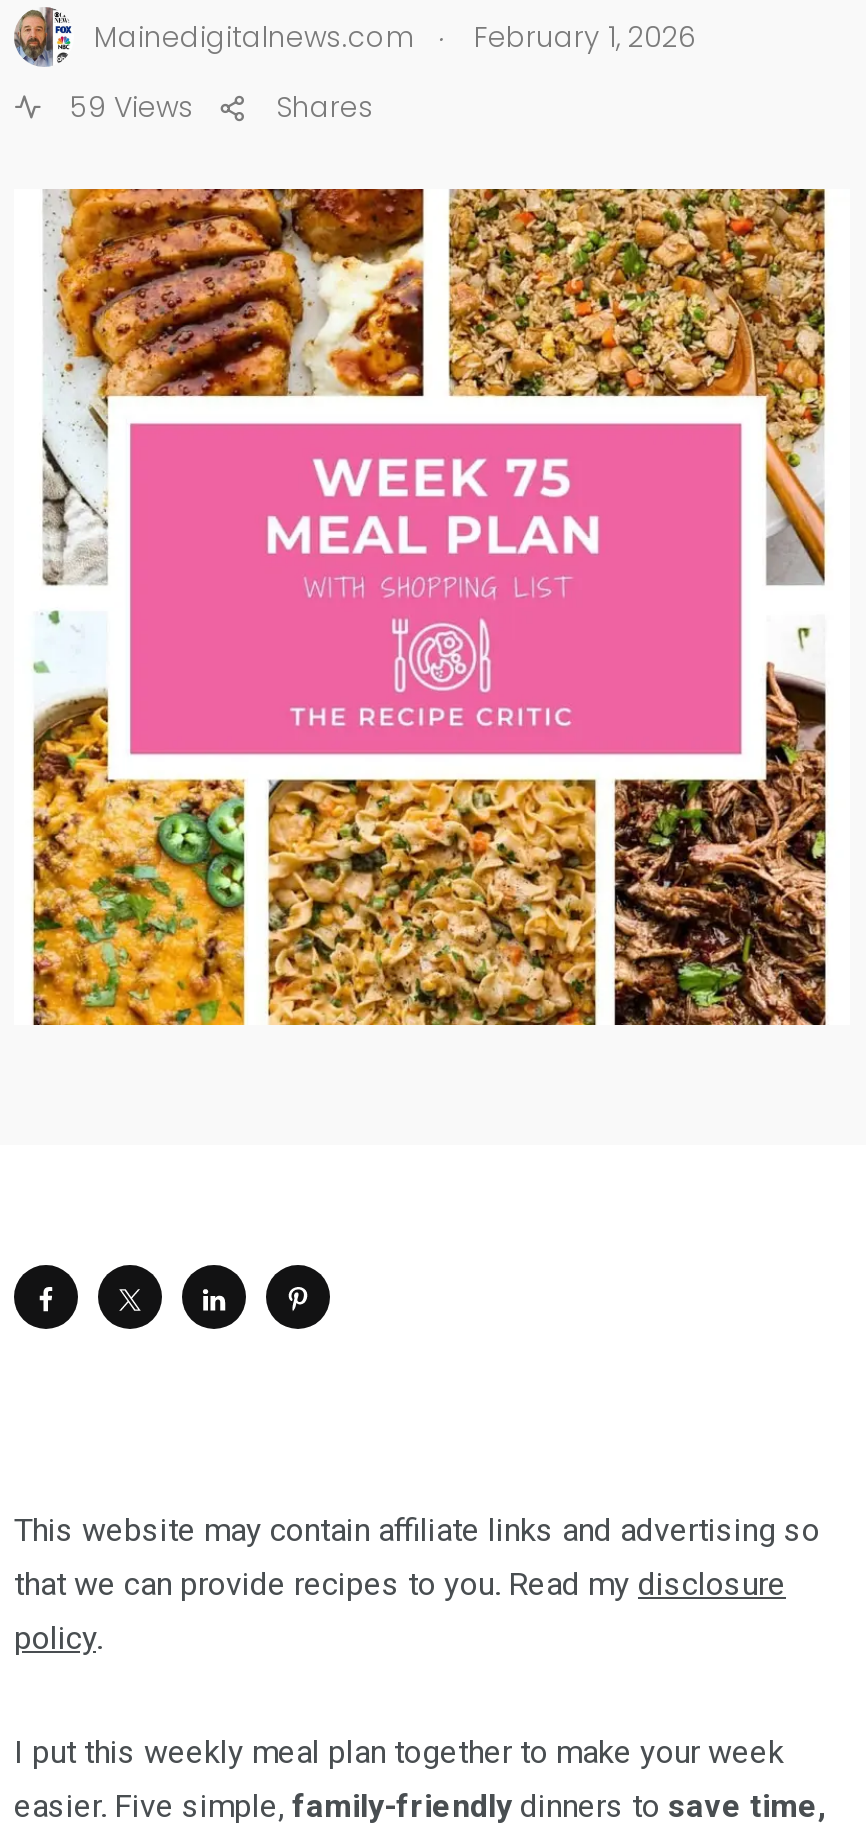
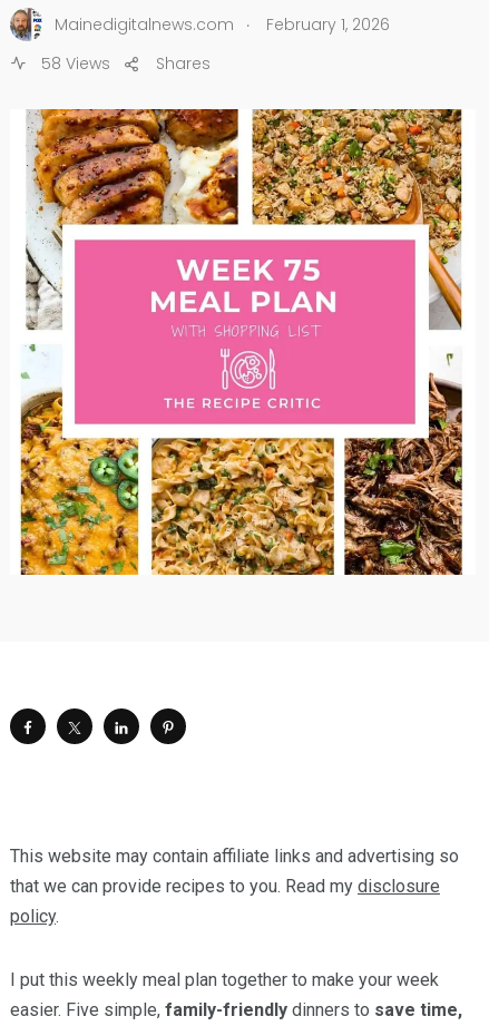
[62,87,194,127] 59 Views -> [37,52,110,75] 58 Views

